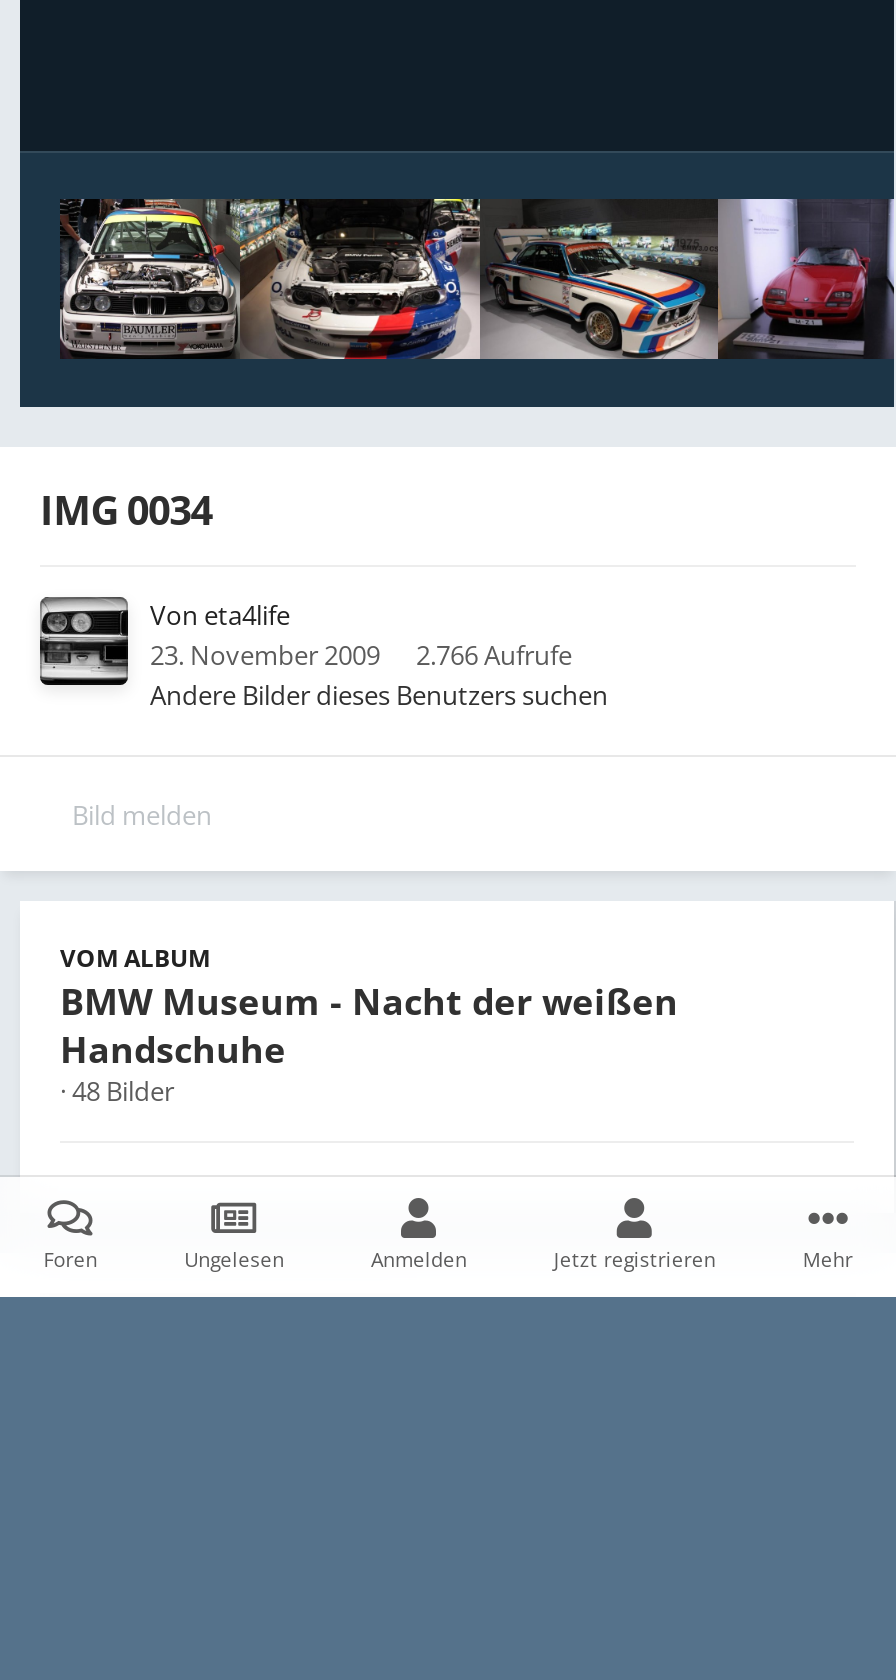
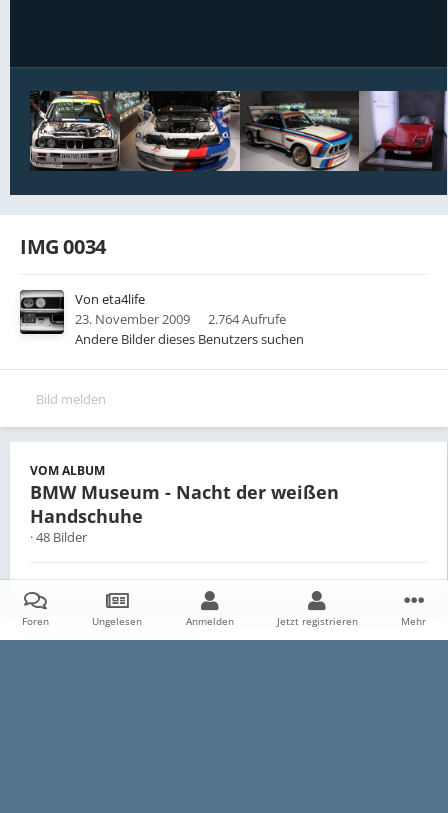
[150,638,572,674] 23. November 2009 2.766 Aufrufe -> [75,310,286,328] 23. November 2009 2.764 Aufrufe

